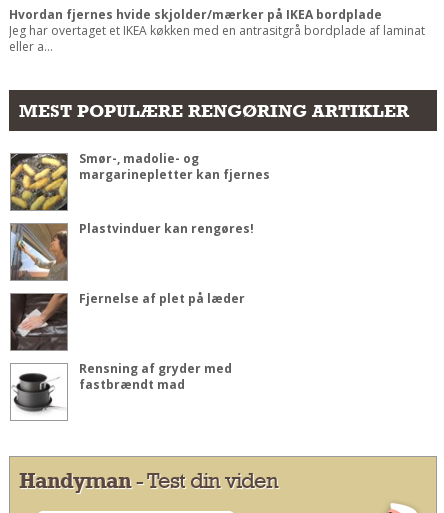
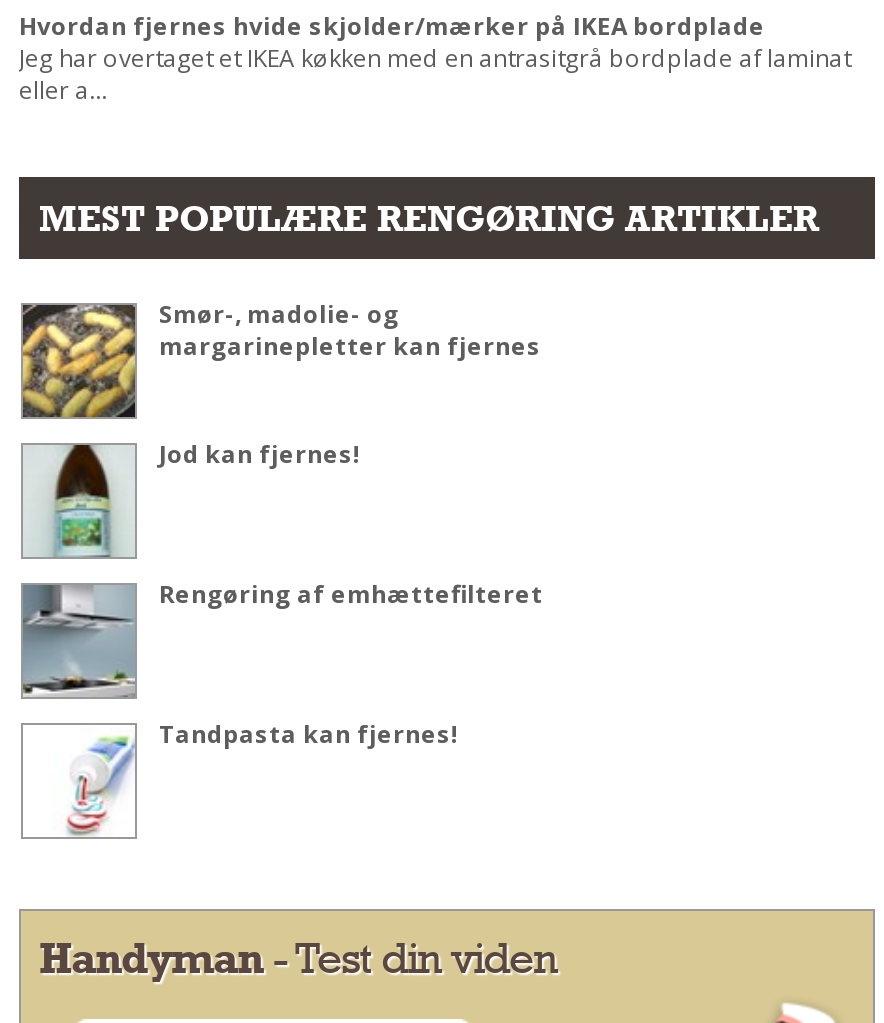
[10,220,254,281] [image] | Plastvinduer kan rengøres! -> [23,438,361,559] [image] | Jod kan fjernes!
[10,290,245,351] [image] | Fjernelse af plet på læder -> [21,578,543,699] [image] | Rengøring af emhættefilteret
[13,360,232,420] [image] | Rensning af gryder med | fastbrændt mad -> [25,718,459,837] [image] | Tandpasta kan fjernes!

